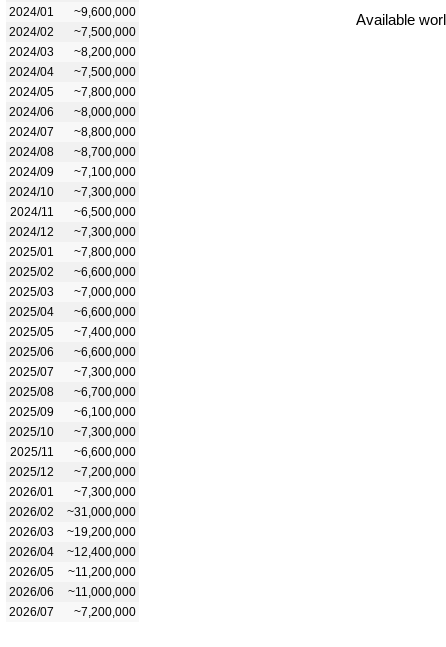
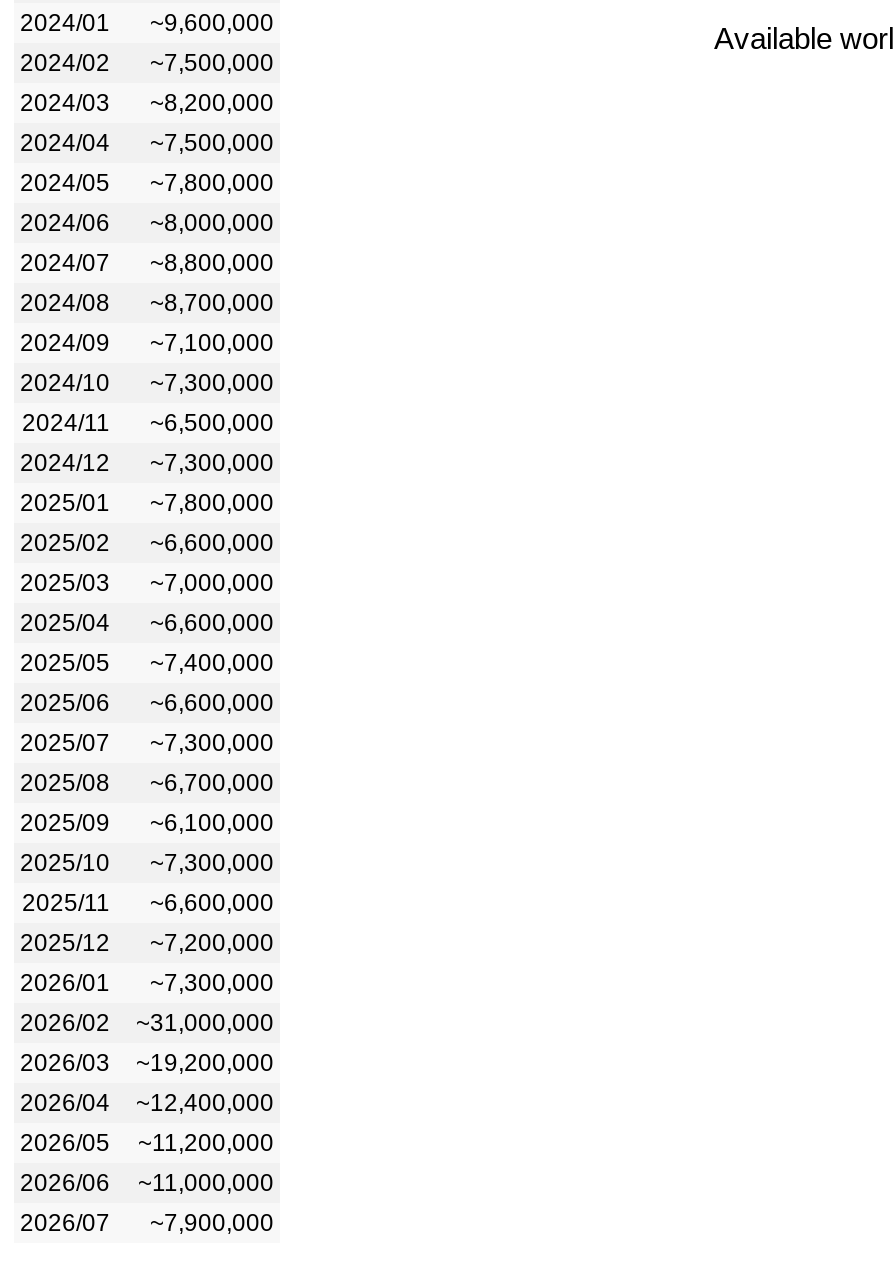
[9,605,136,619] 2026/07 ~7,200,000 -> [20,1209,274,1237] 2026/07 ~7,900,000

